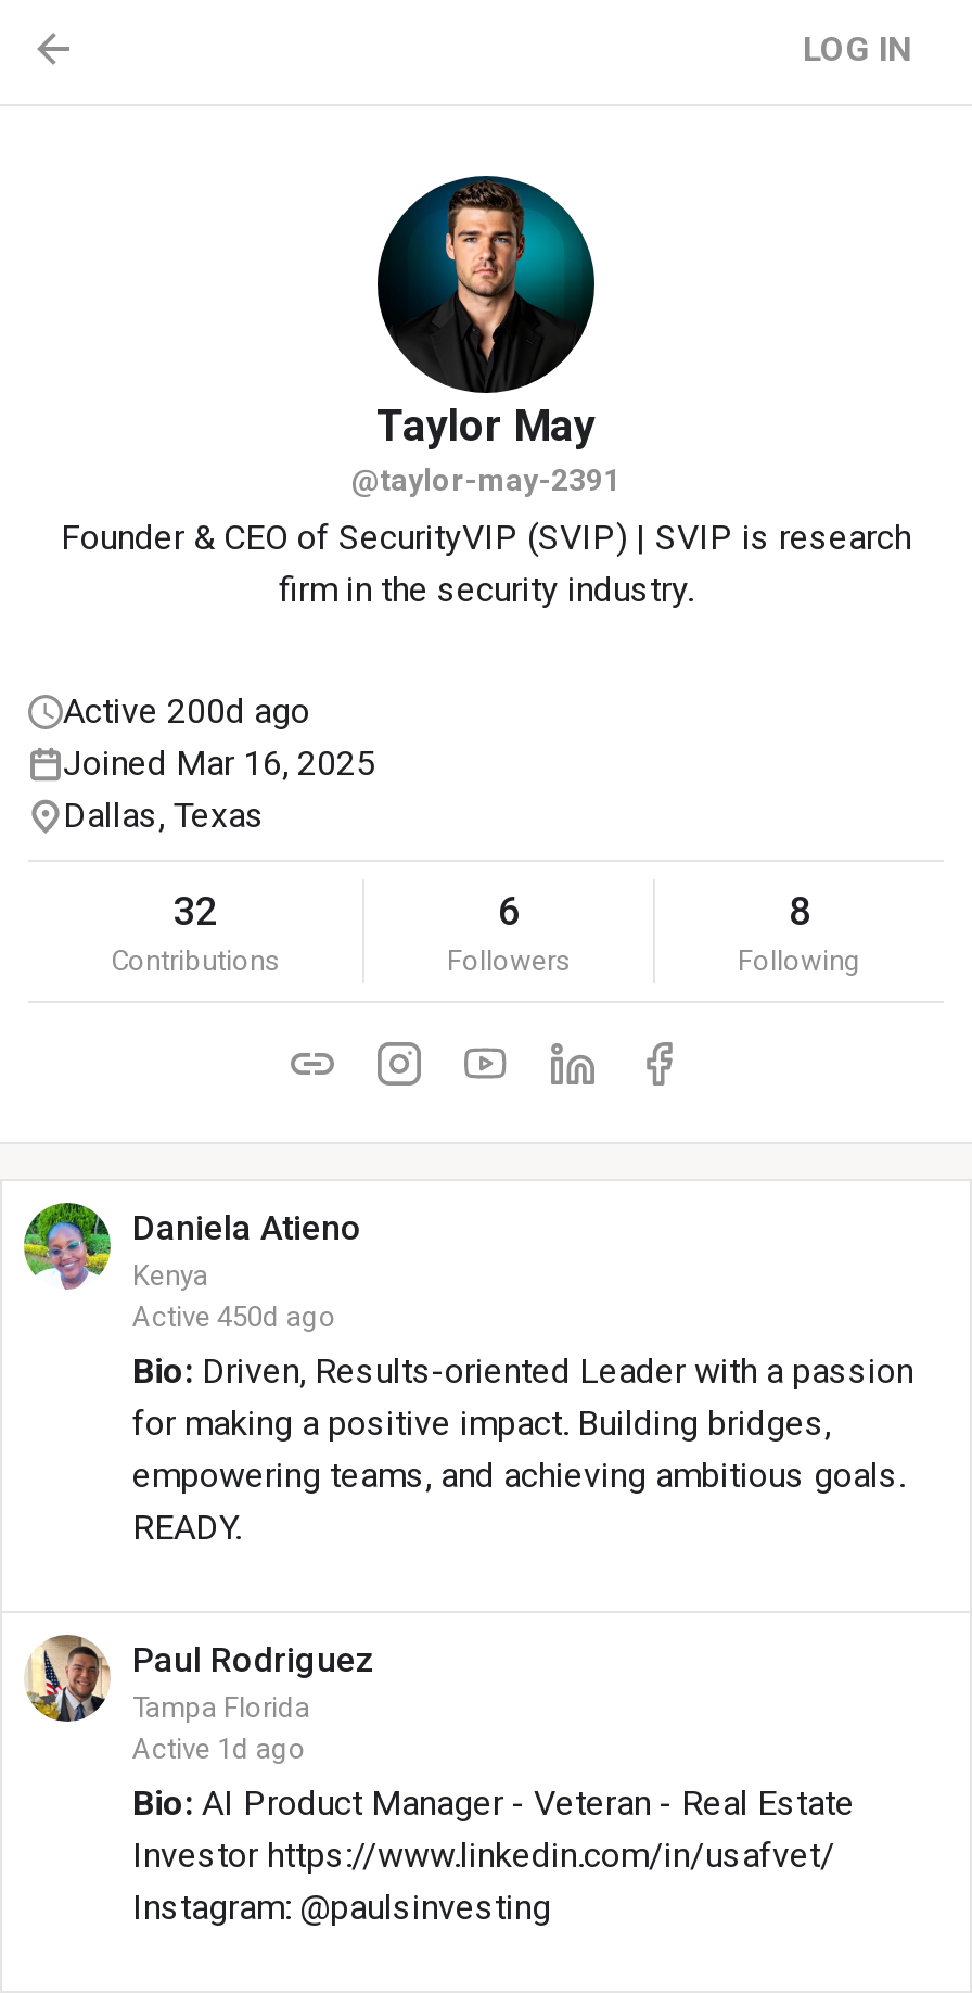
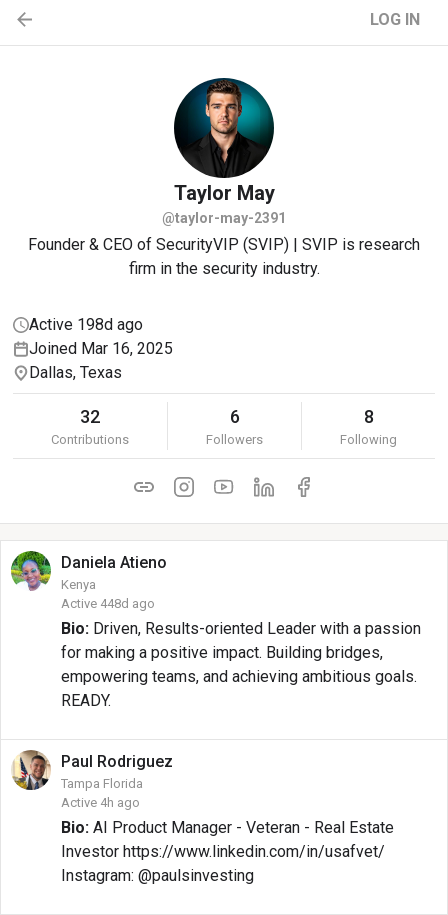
[63,690,310,732] Active 200d ago -> [29,315,143,334] Active 198d ago
[132,1300,336,1333] Active 450d ago -> [61,596,155,611] Active 448d ago
[132,1732,306,1765] Active 1d ago -> [61,795,140,810] Active 4h ago

